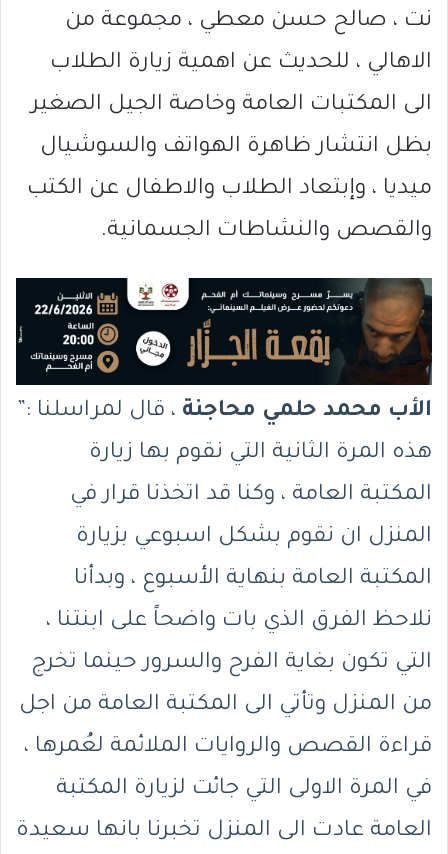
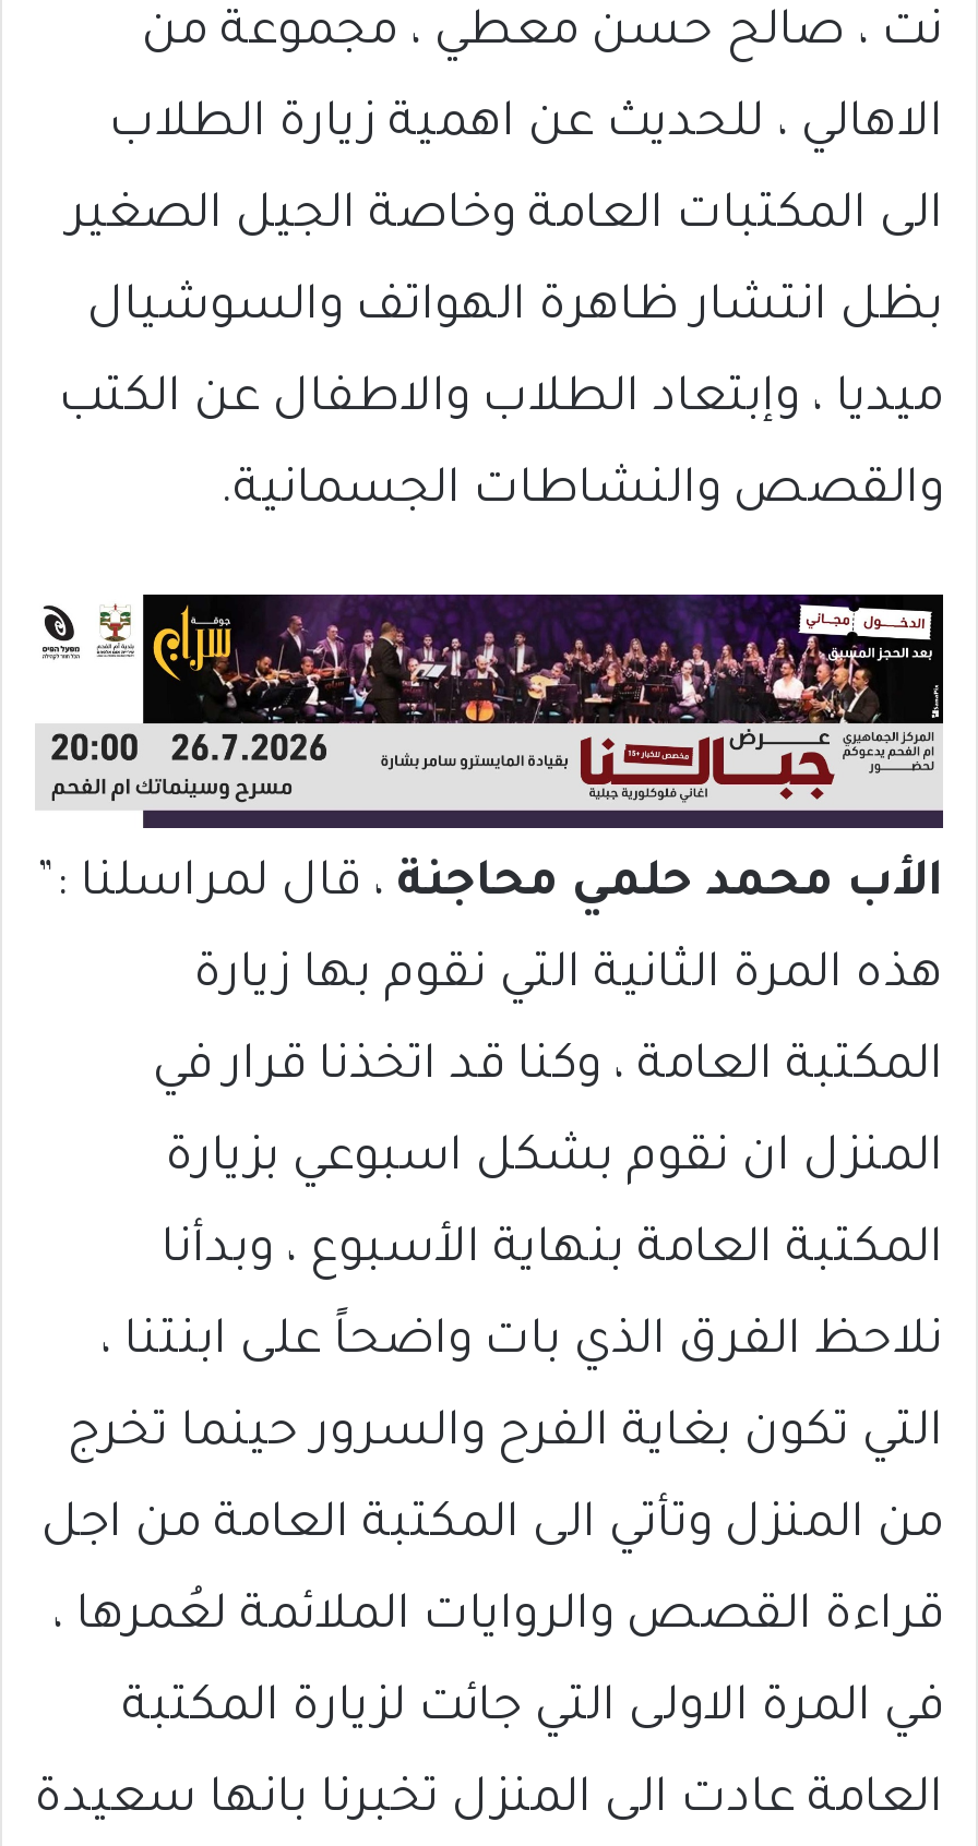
[15,277,433,386] [image] -> [35,592,945,828] [image]

